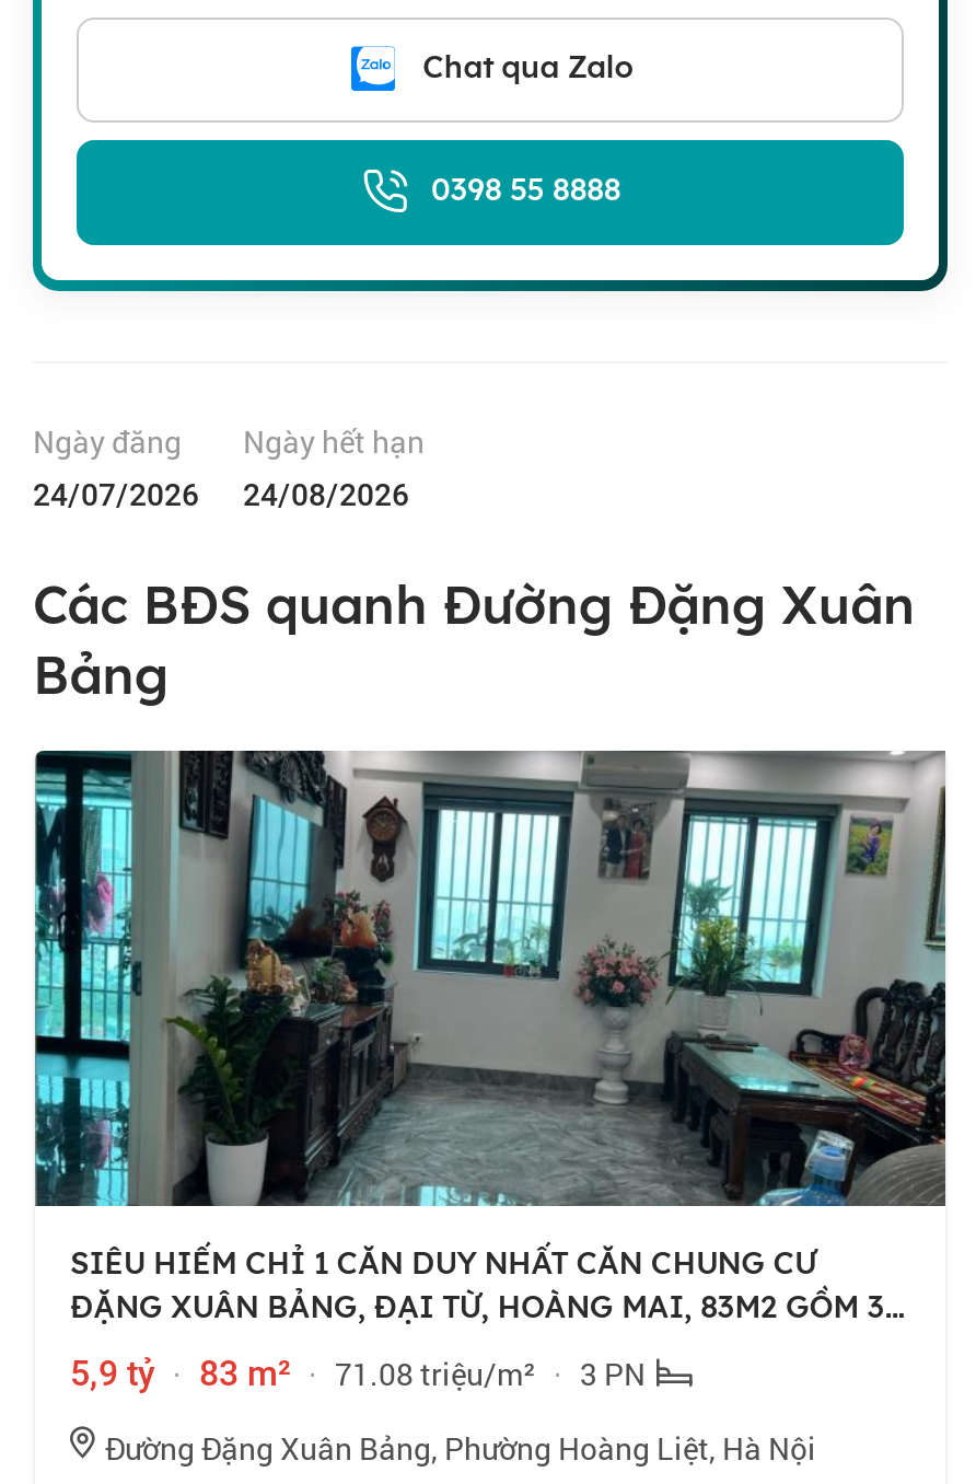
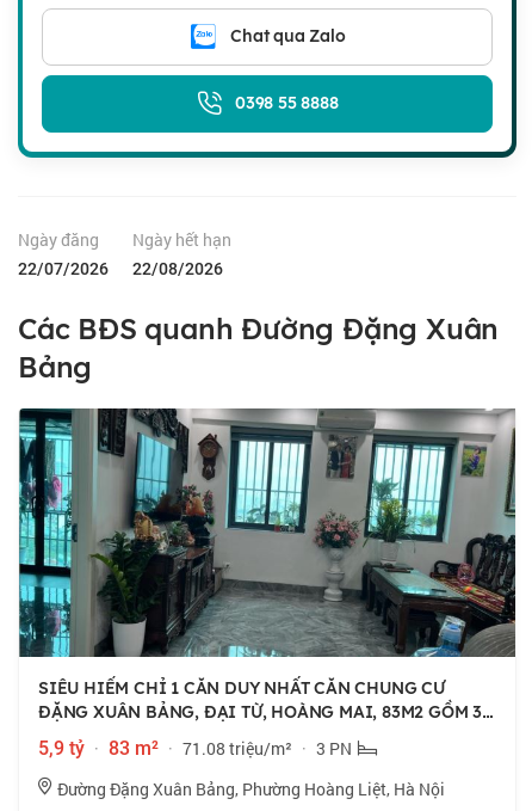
[33,477,199,512] 24/07/2026 -> [18,259,109,278] 22/07/2026
[243,477,409,512] 24/08/2026 -> [132,259,223,278] 22/08/2026

